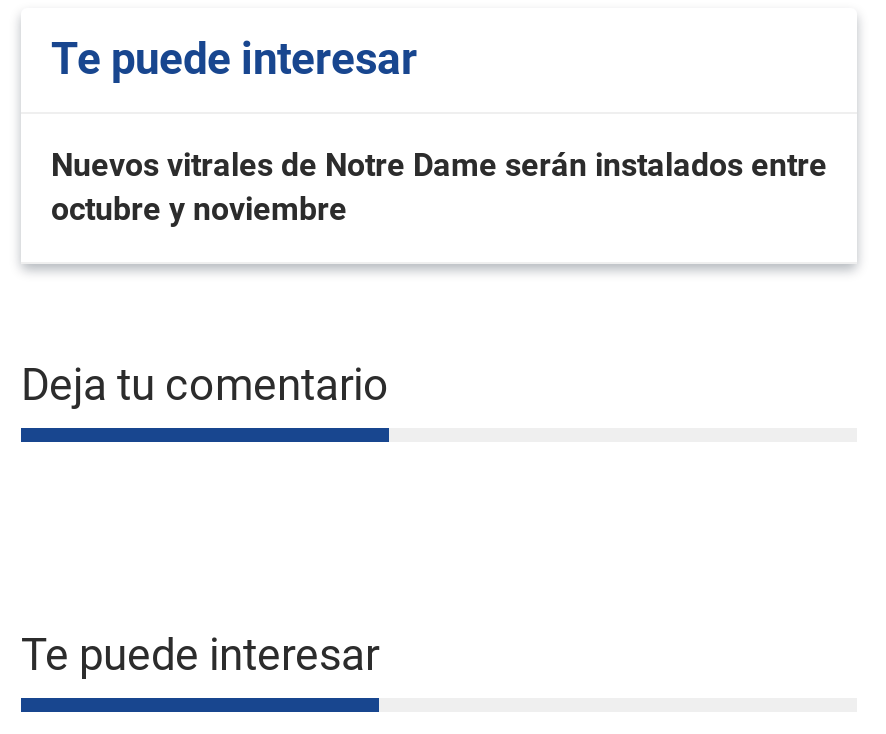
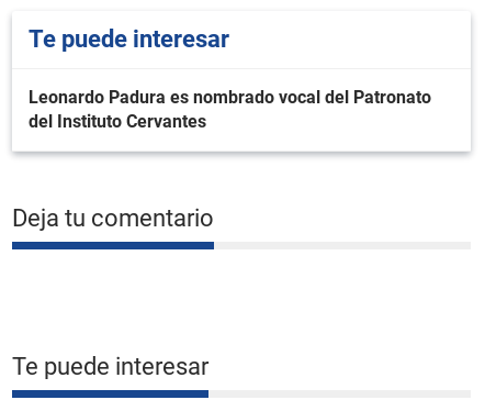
[51,146,827,228] Nuevos vitrales de Notre Dame serán instalados entre | octubre y noviembre -> [29,87,431,132] Leonardo Padura es nombrado vocal del Patronato | del Instituto Cervantes

